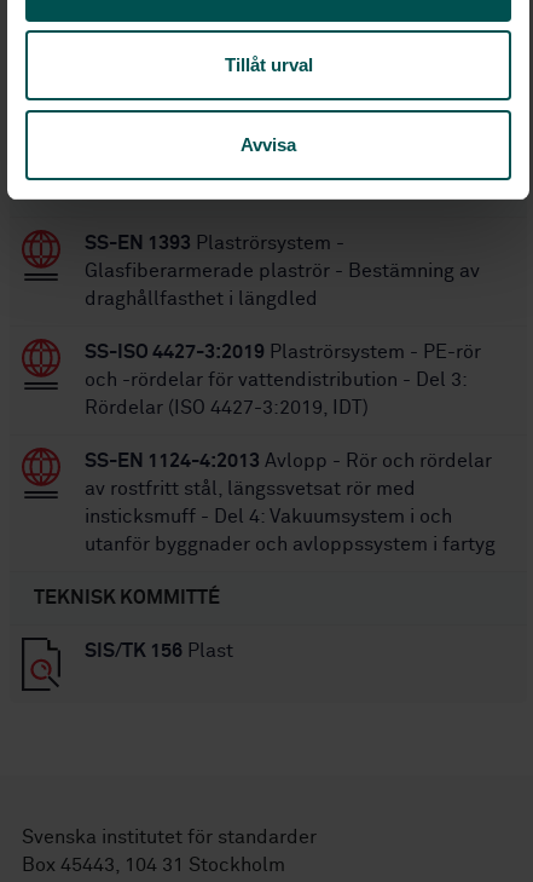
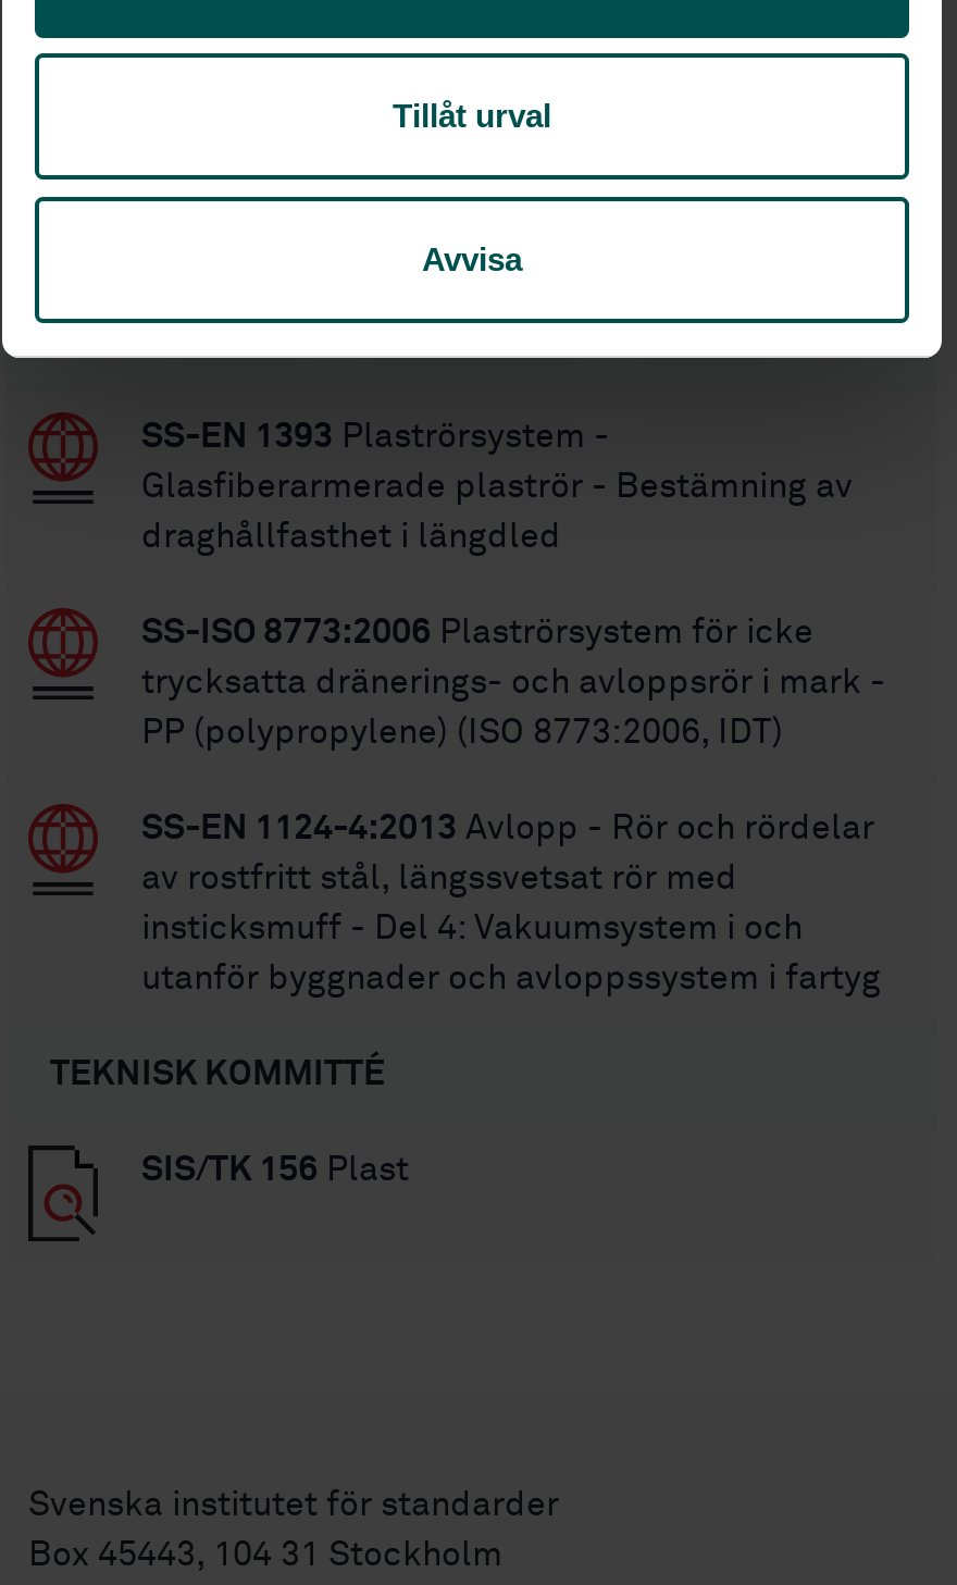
[85,342,481,417] SS-ISO 4427-3:2019 Plaströrsystem - PE-rör | och -rördelar för vattendistribution - Del 3: | Rördelar (ISO 4427-3:2019, IDT) -> [141,614,885,749] SS-ISO 8773:2006 Plaströrsystem för icke | trycksatta dränerings- och avloppsrör i mark - | PP (polypropylene) (ISO 8773:2006, IDT)

